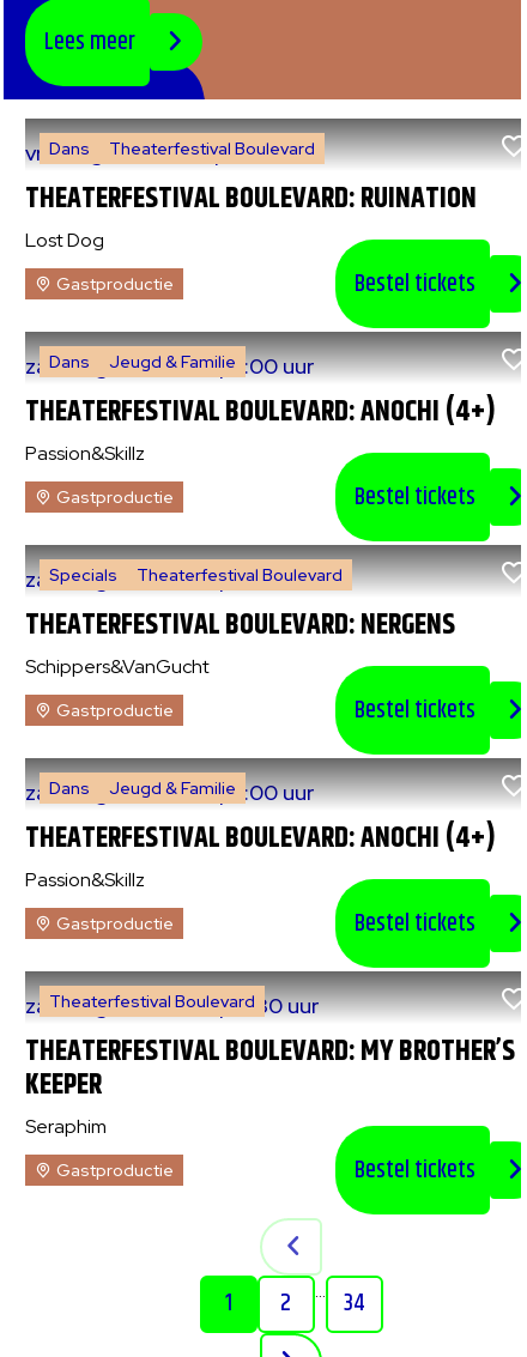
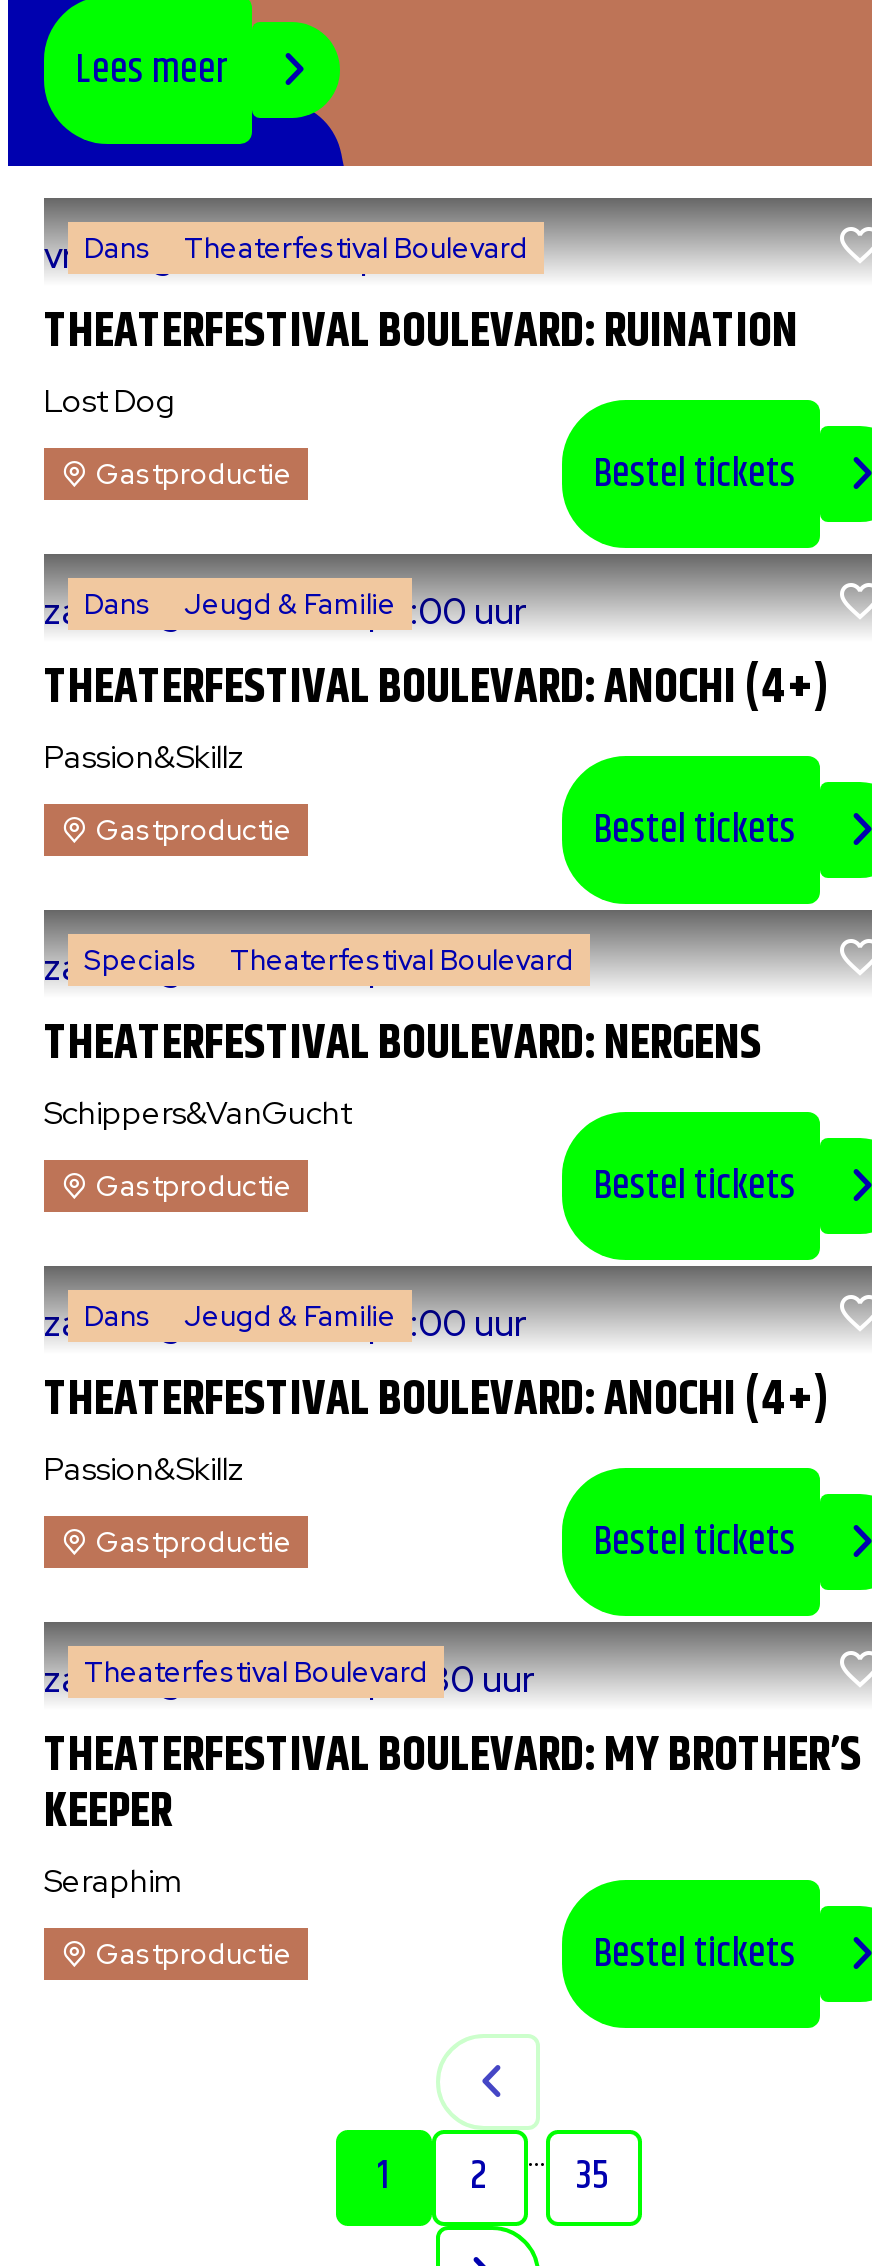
[343,1285,365,1322] 34 -> [576,2146,610,2208] 35

